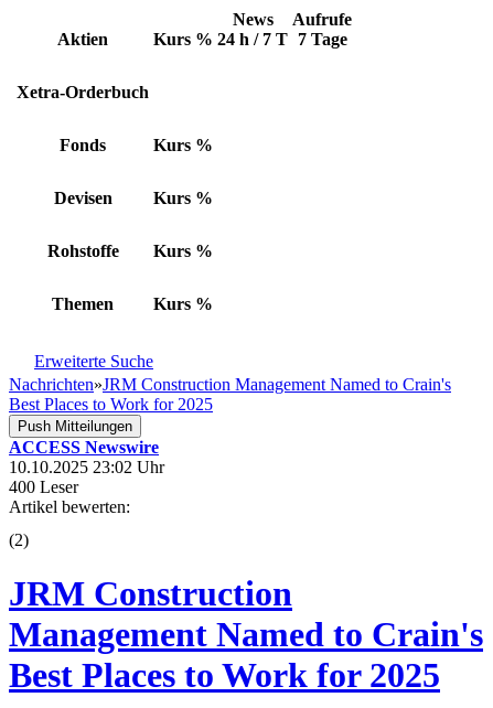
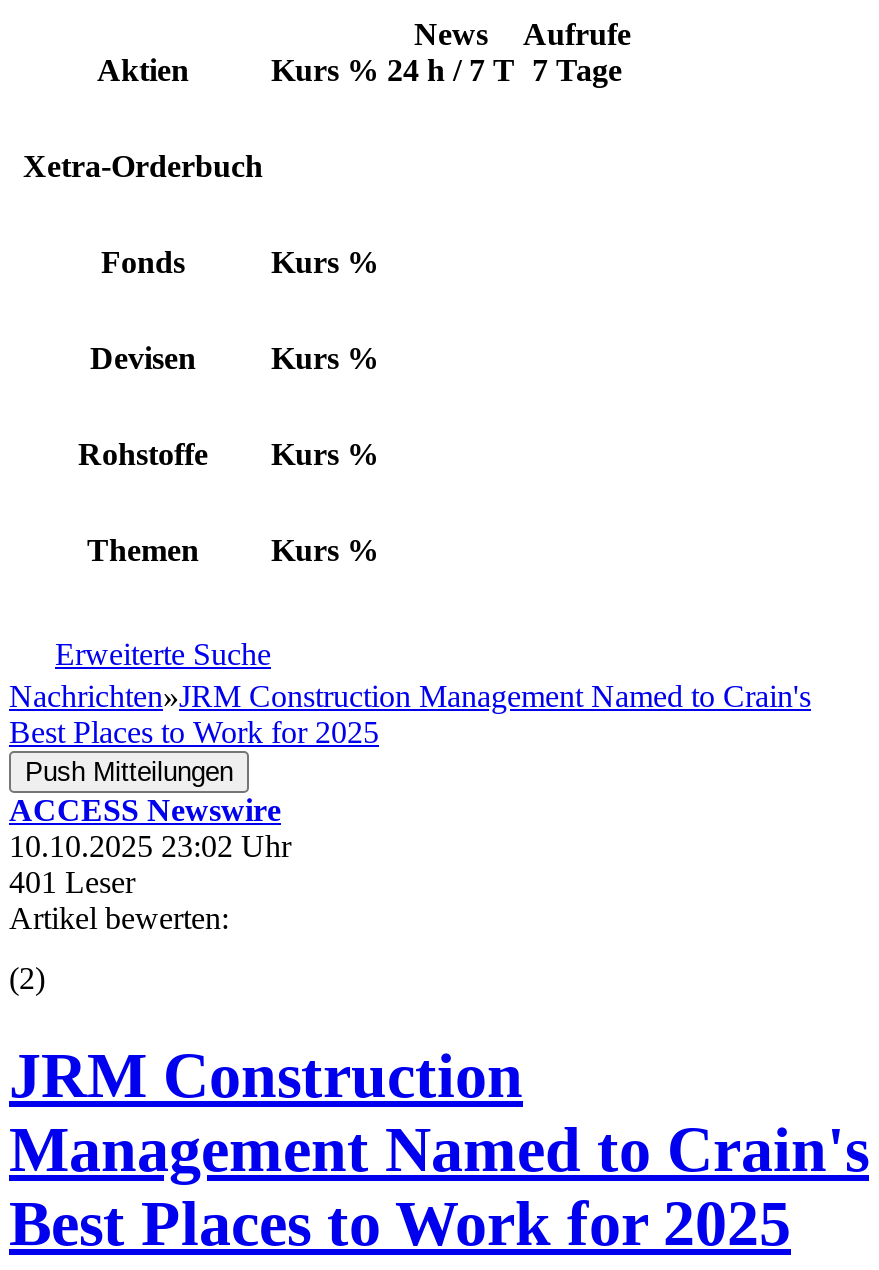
[9,478,78,496] 400 Leser -> [9,865,135,899] 401 Leser

